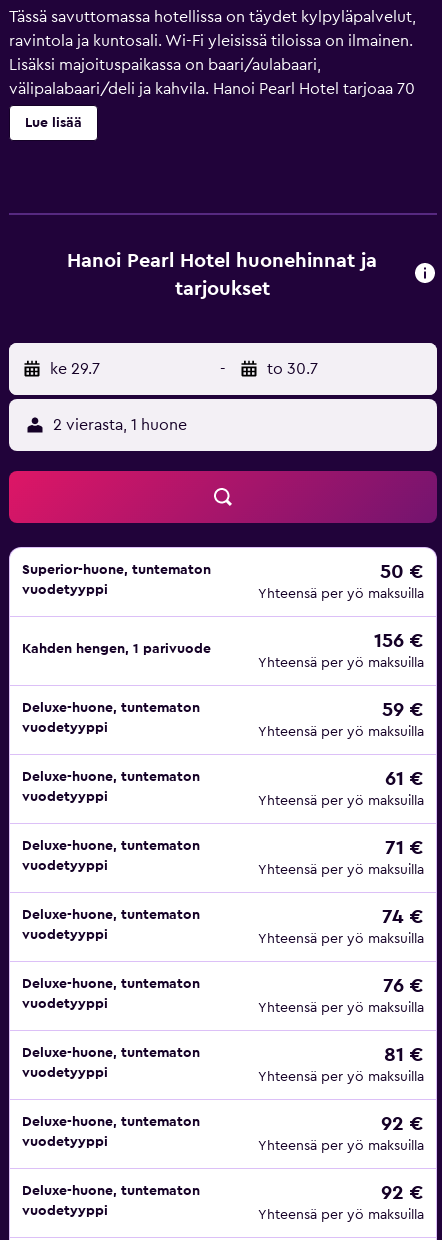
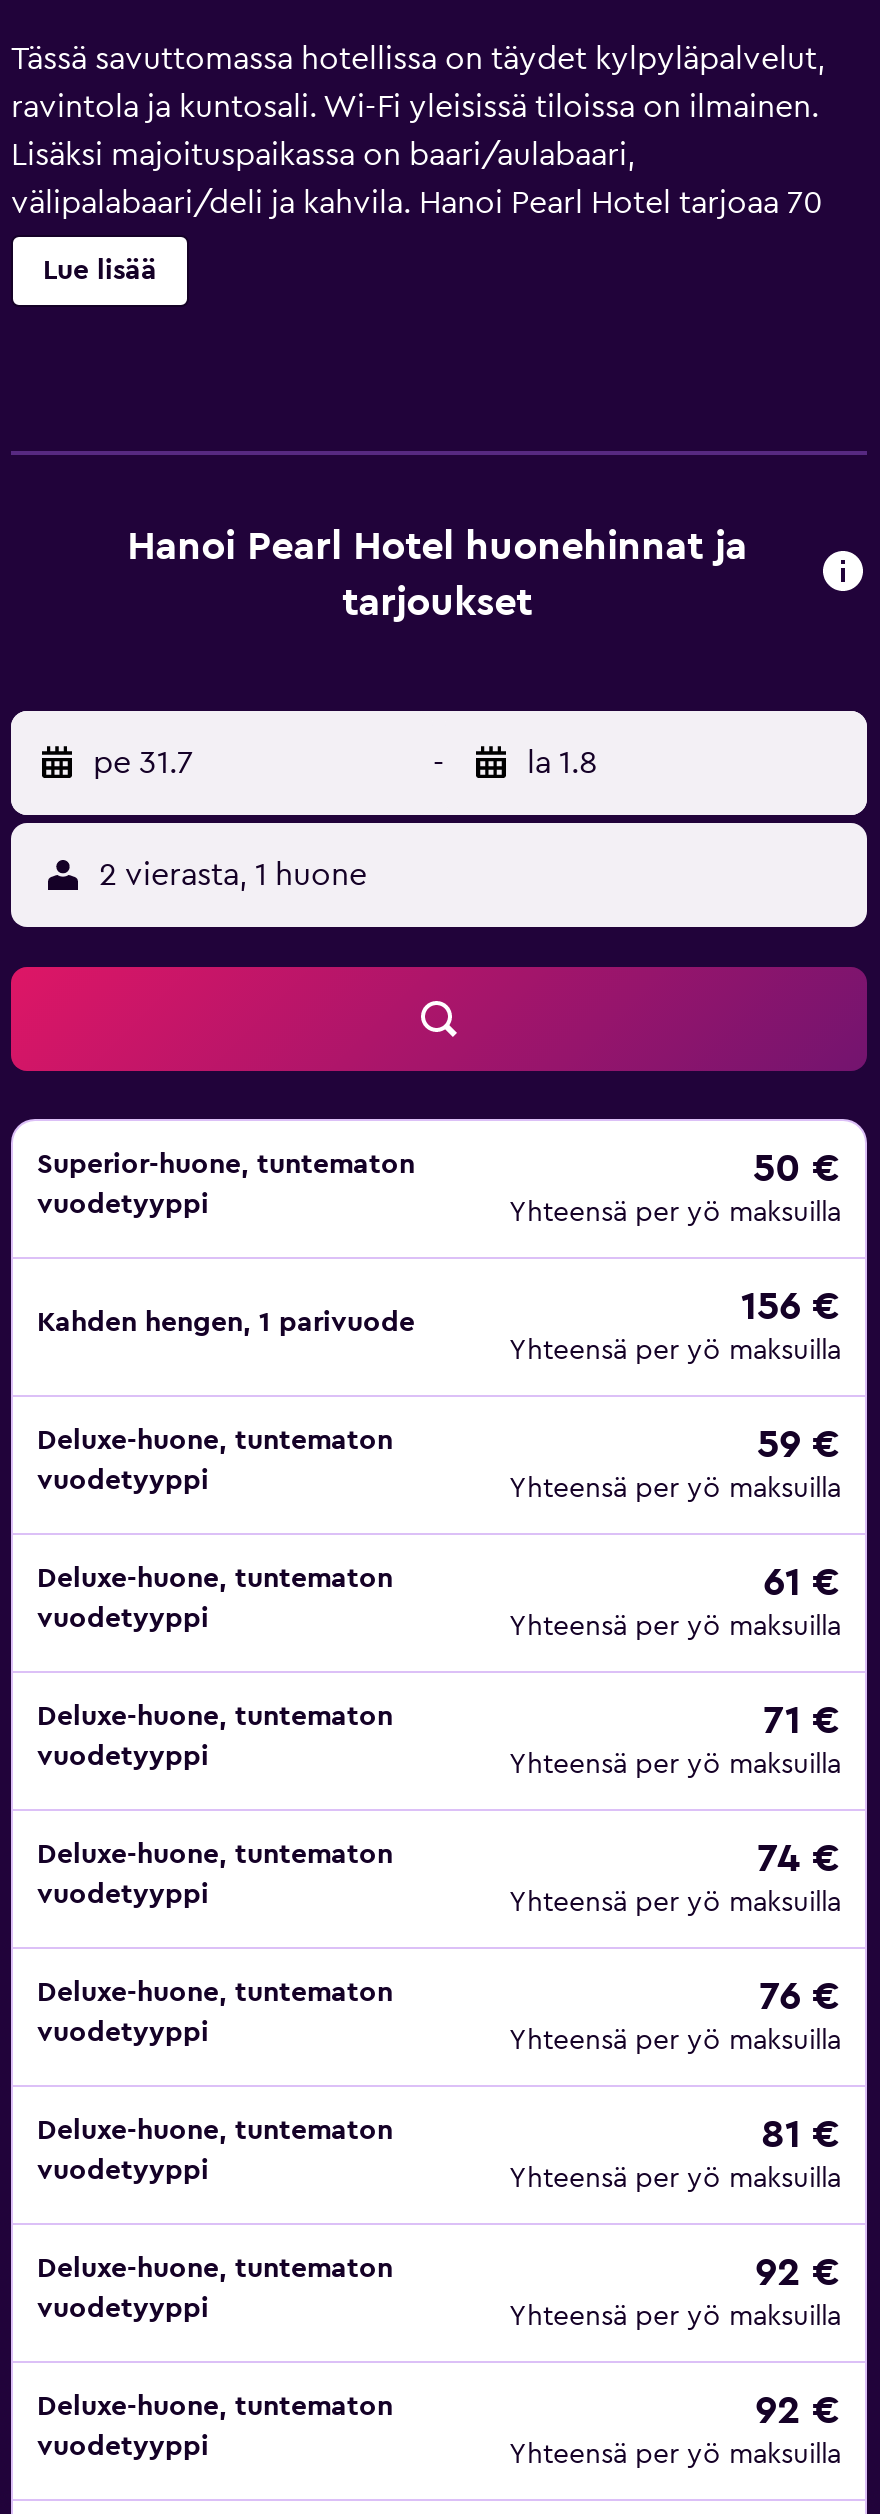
[50,361,100,377] ke 29.7 -> [93,747,193,779] pe 31.7
[267,361,318,377] to 30.7 -> [527,747,597,779] la 1.8

